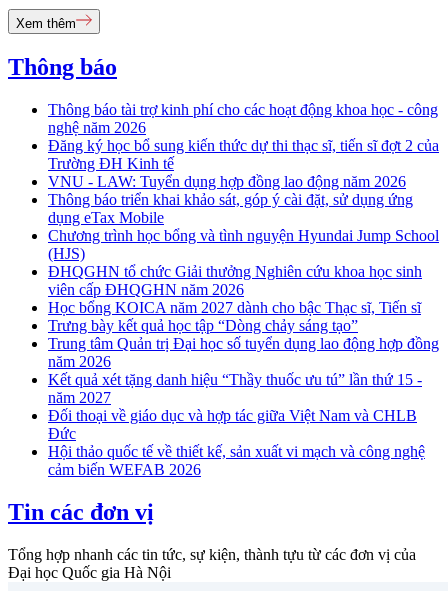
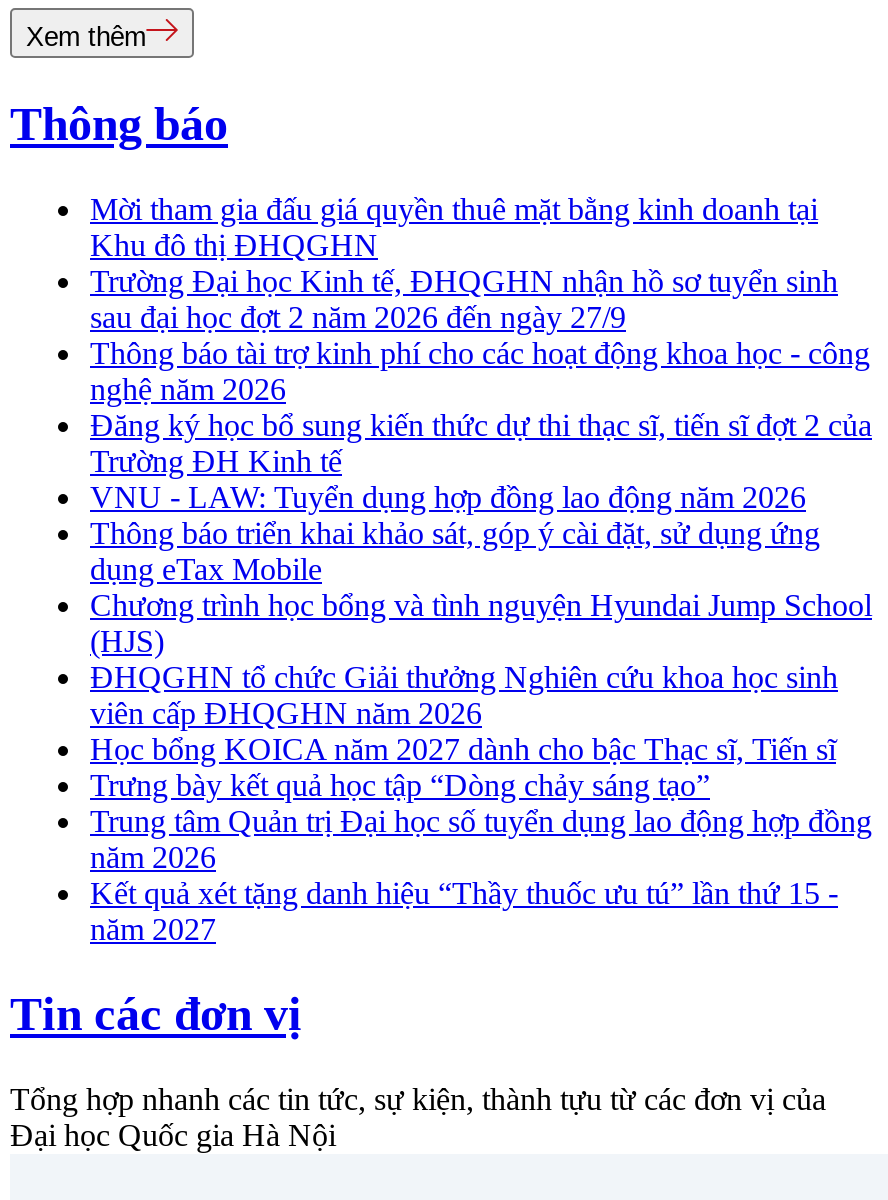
none -> [90,192,838,334] Mời tham gia đấu giá quyền thuê mặt bằng kinh doanh tại | Khu đô thị ĐHQGHN | Trường Đại học Kinh tế, ĐHQGHN nhận hồ sơ tuyển sinh | sau đại học đợt 2 năm 2026 đến ngày 27/9
moved [48,101,439,406] -> [90,336,872,946]: Thông báo tài trợ kinh phí cho các hoạt động khoa học - công | nghệ năm 2026 | Đăng ký học bổ sung kiến thức dự thi thạc sĩ, tiến sĩ đợt 2 của | ... | Kết quả xét tặng danh hiệu “Thầy thuốc ưu tú” lần thứ 15 - | năm 2027
[48,407,425,478] Đối thoại về giáo dục và hợp tác giữa Việt Nam và CHLB | Đức | Hội thảo quốc tế về thiết kế, sản xuất vi mạch và công nghệ | cảm biến WEFAB 2026 -> none

